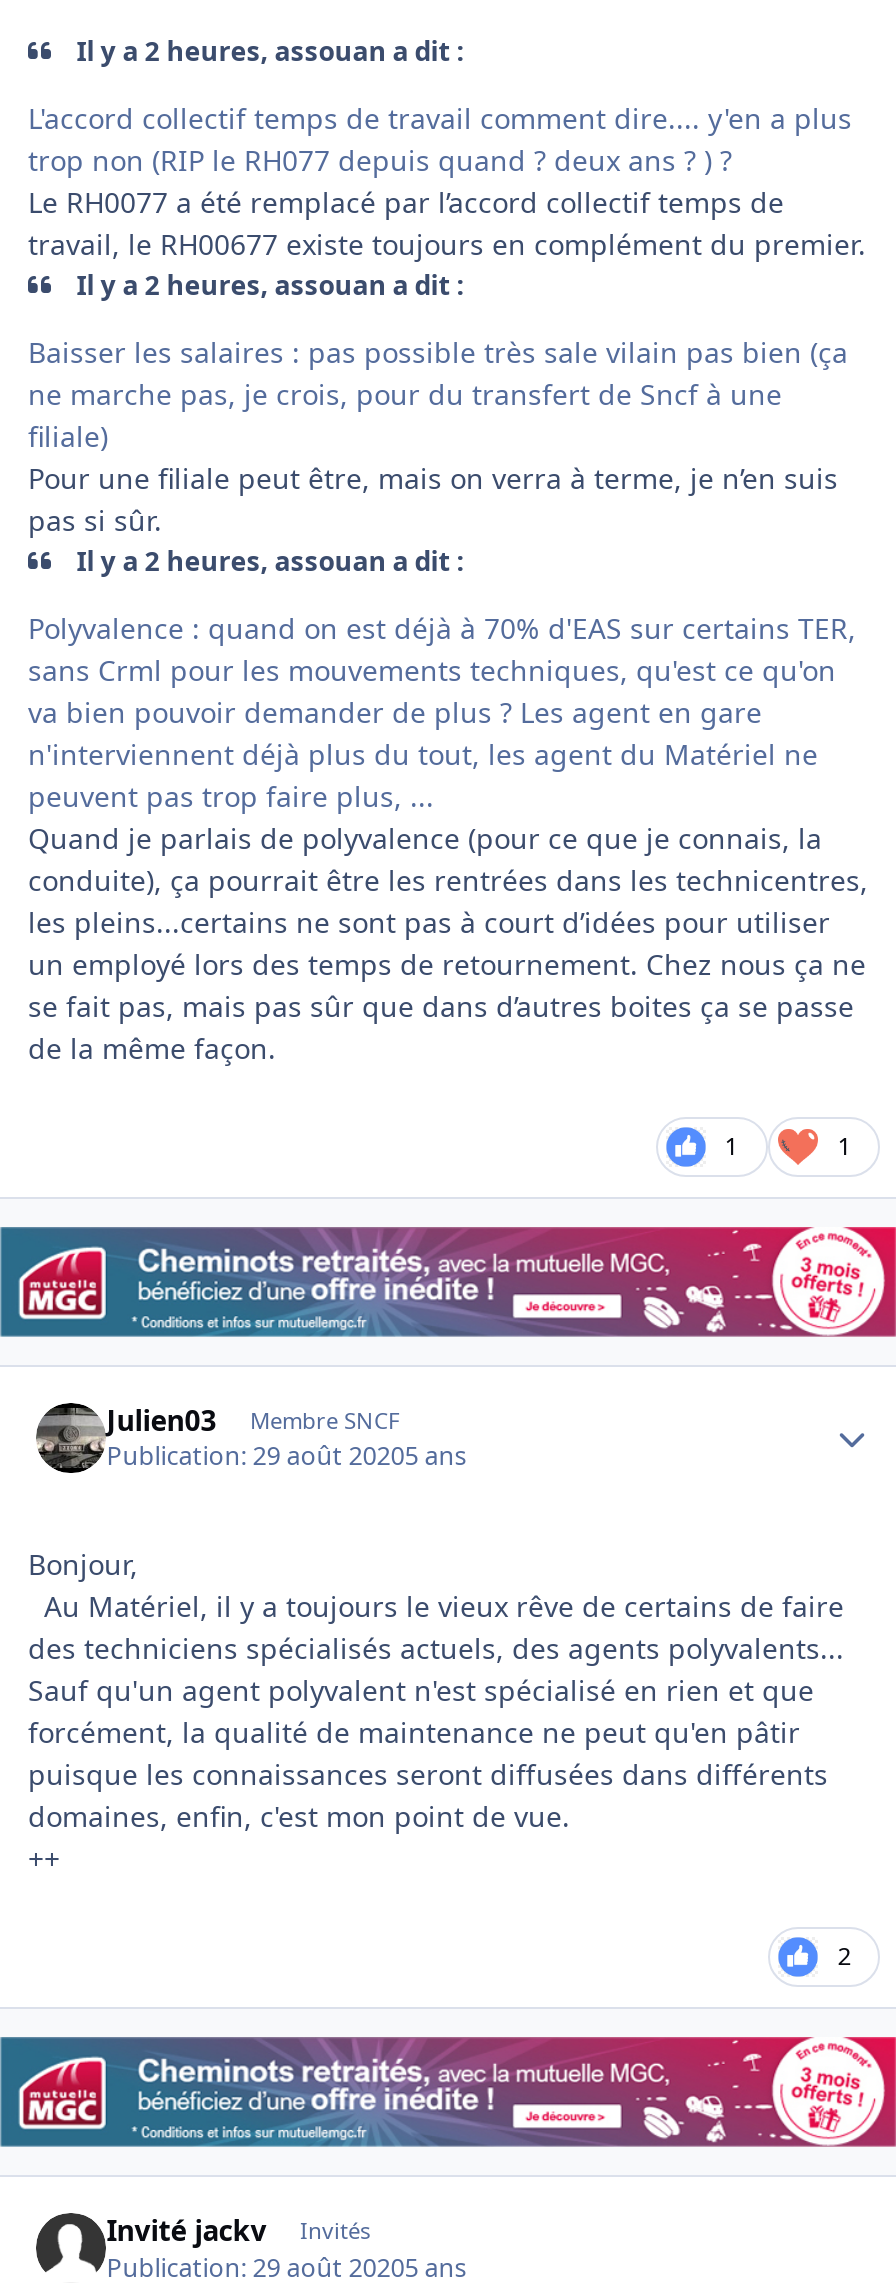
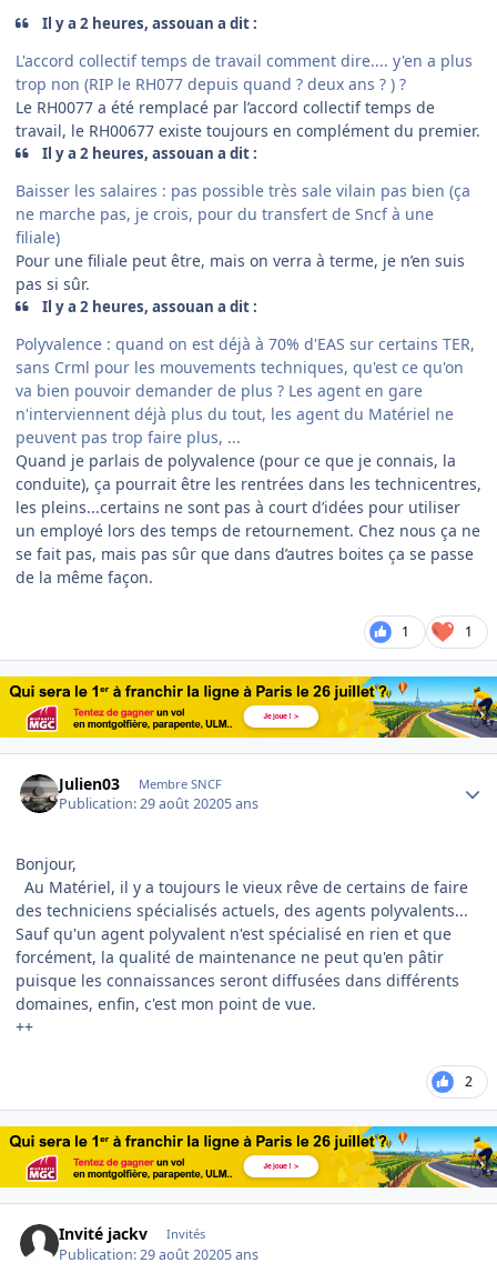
[6,1225,890,1339] [image] -> [3,675,494,739] [image]
[6,2035,890,2149] [image] -> [3,1125,494,1189] [image]

